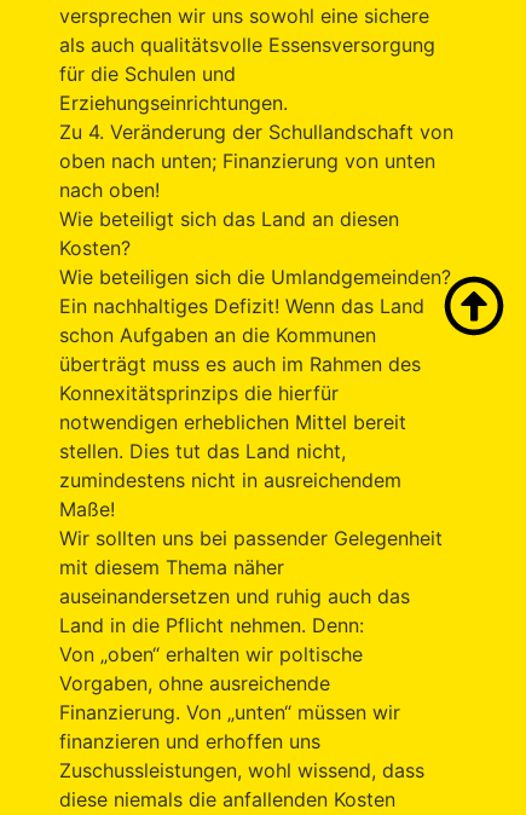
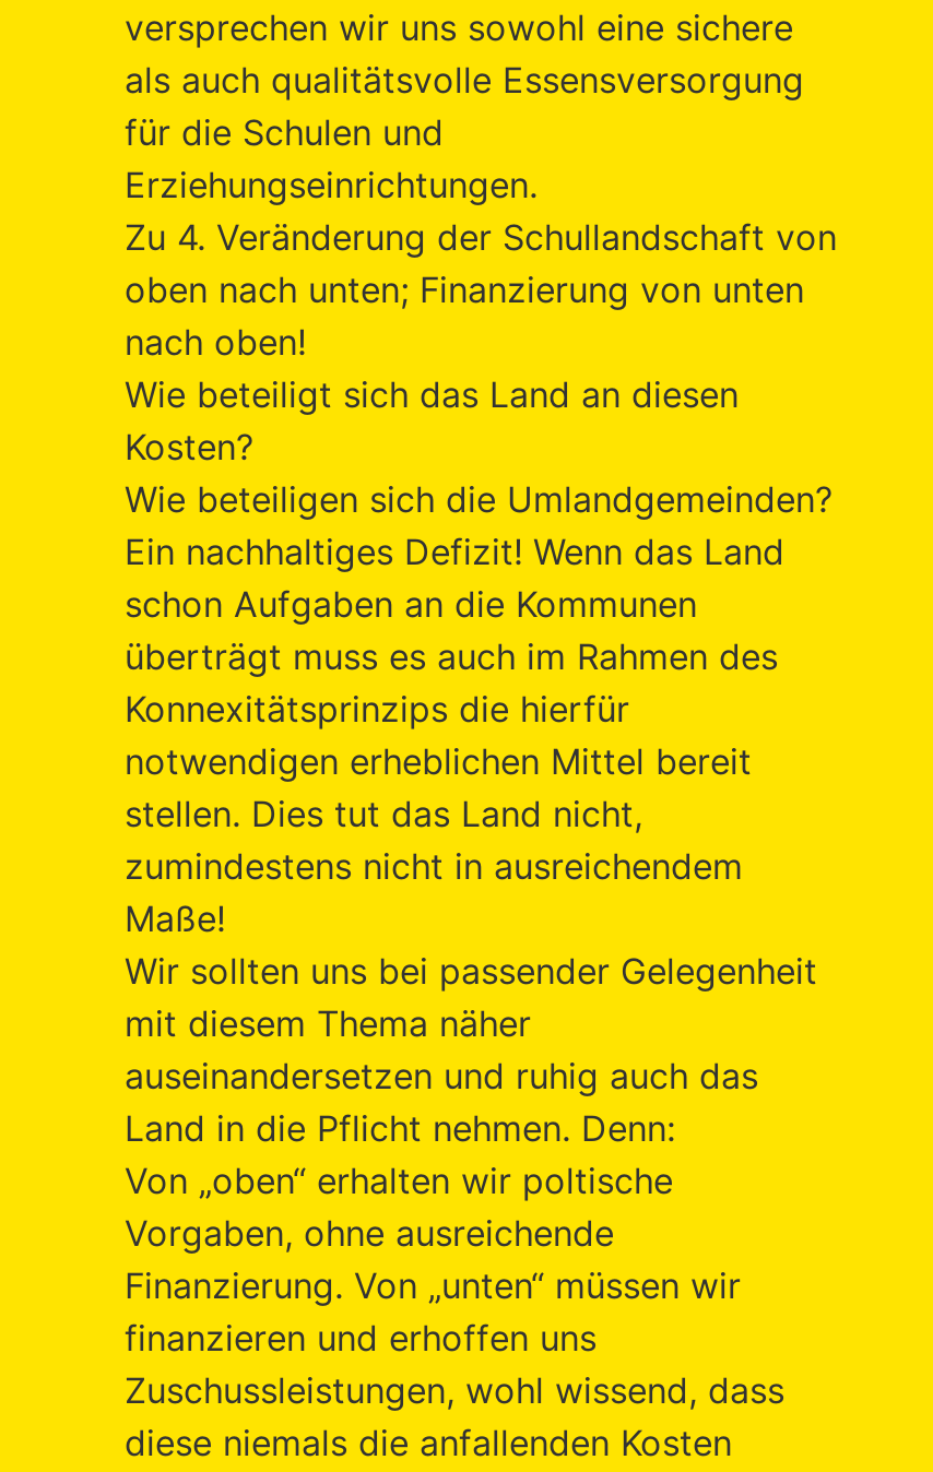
[444,276,504,336] [image] -> none

